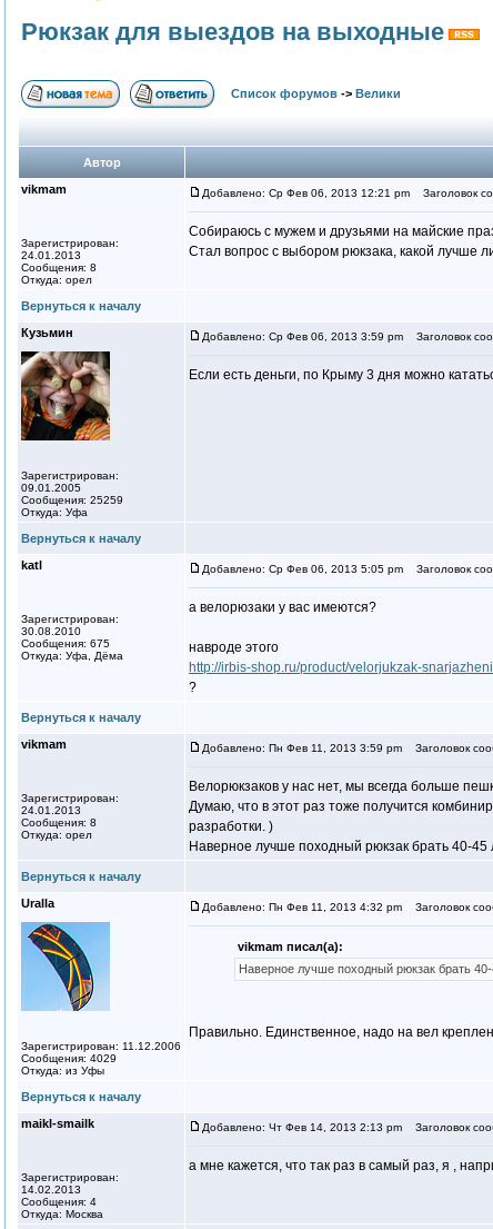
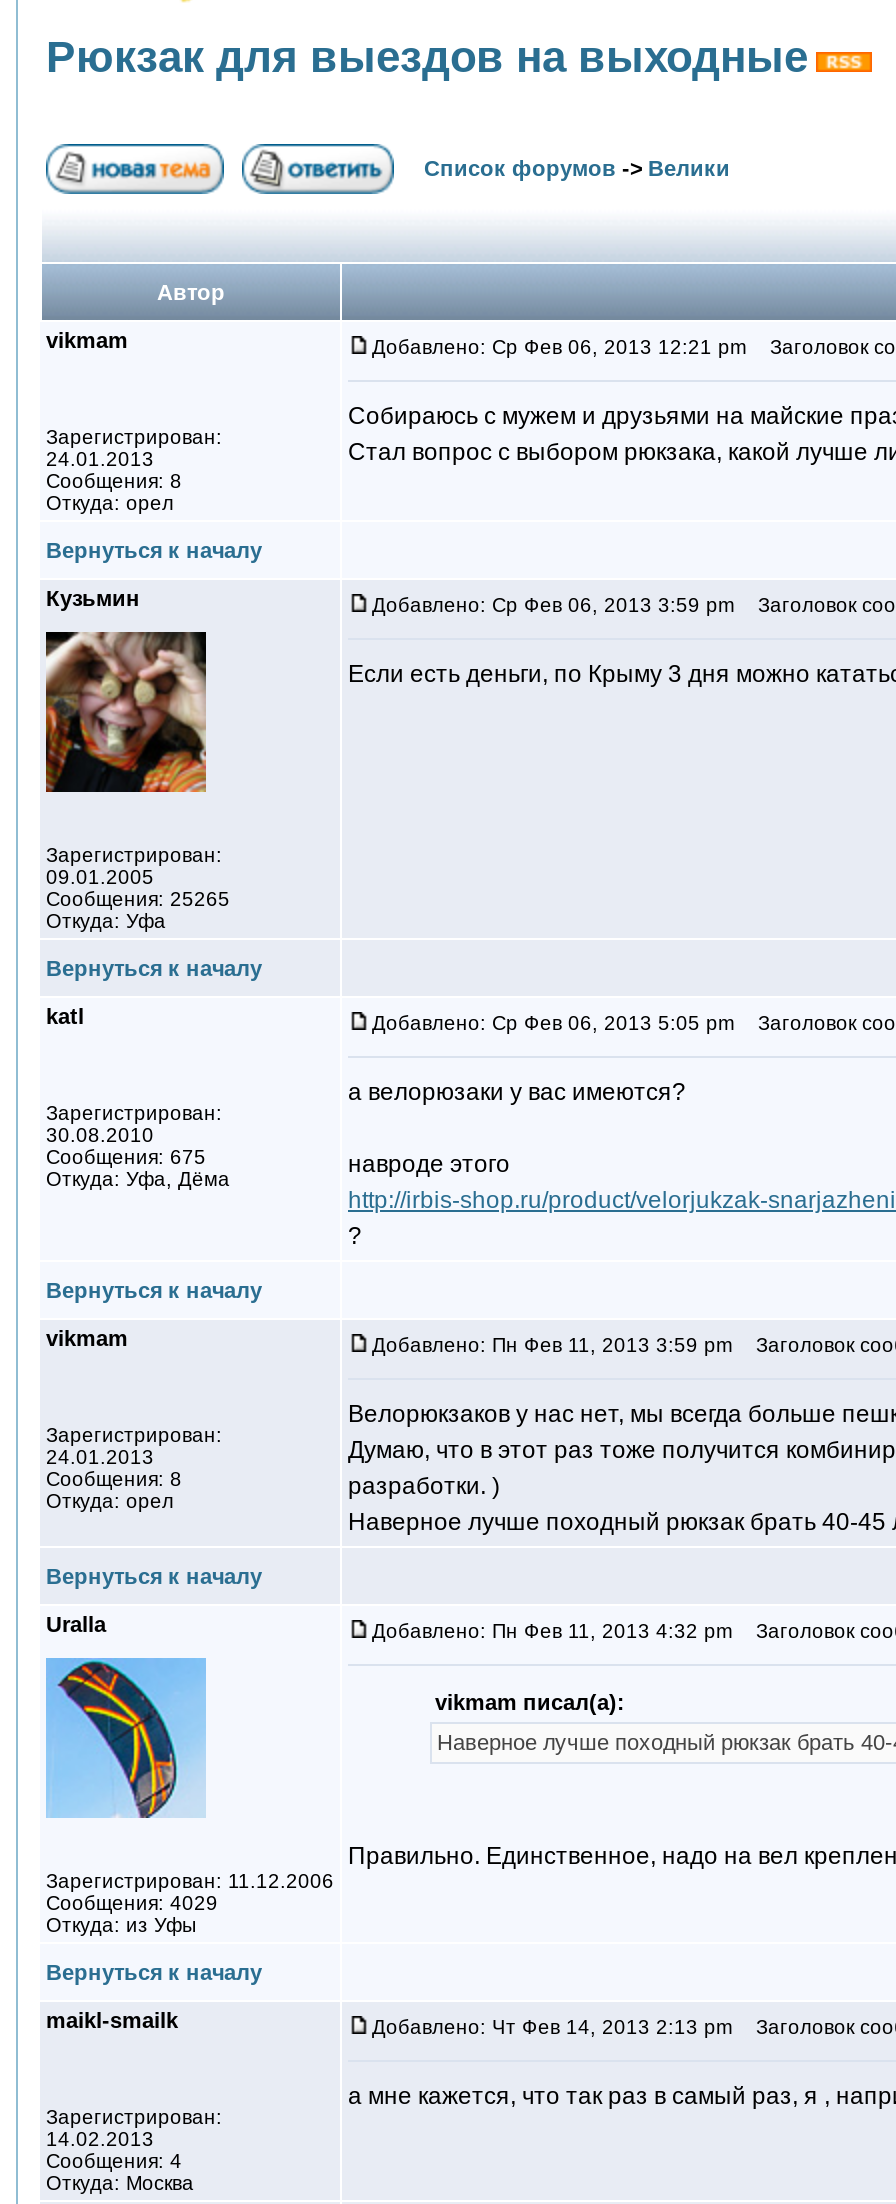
[21,494,123,506] Сообщения: 25259 -> [46,888,230,910] Сообщения: 25265

